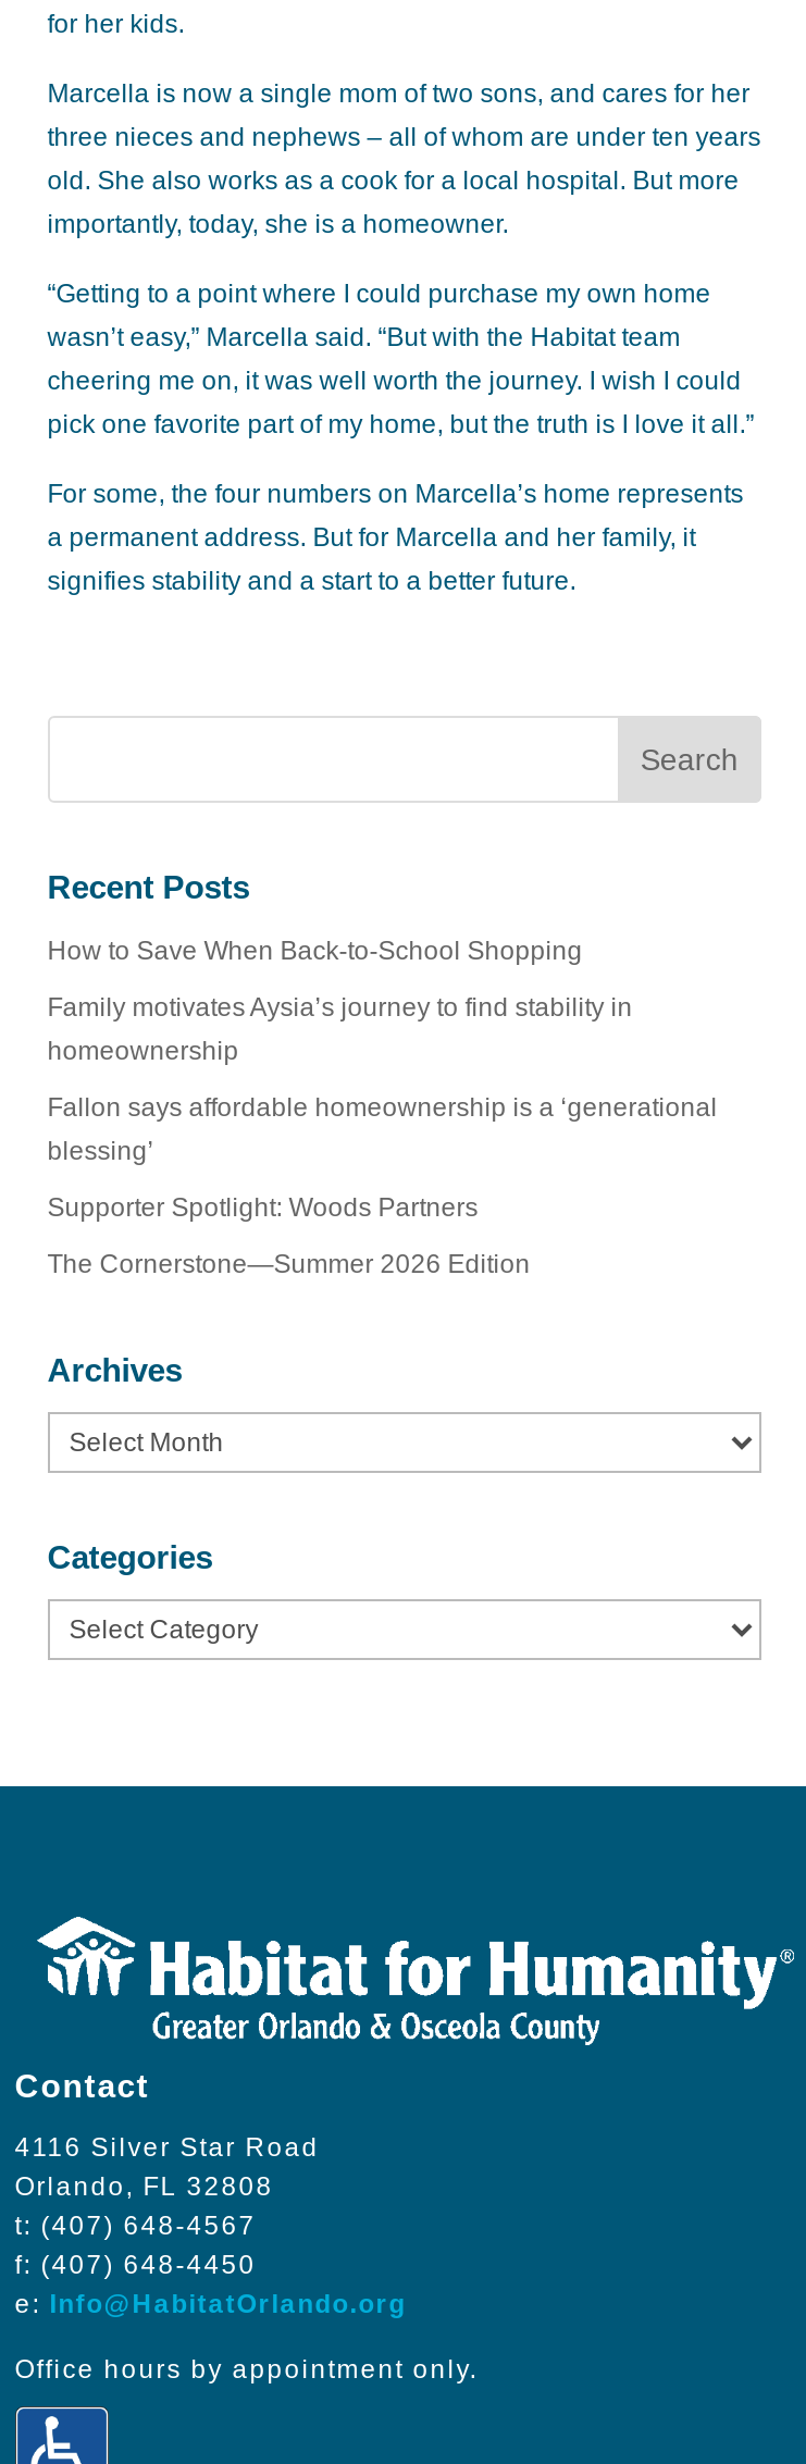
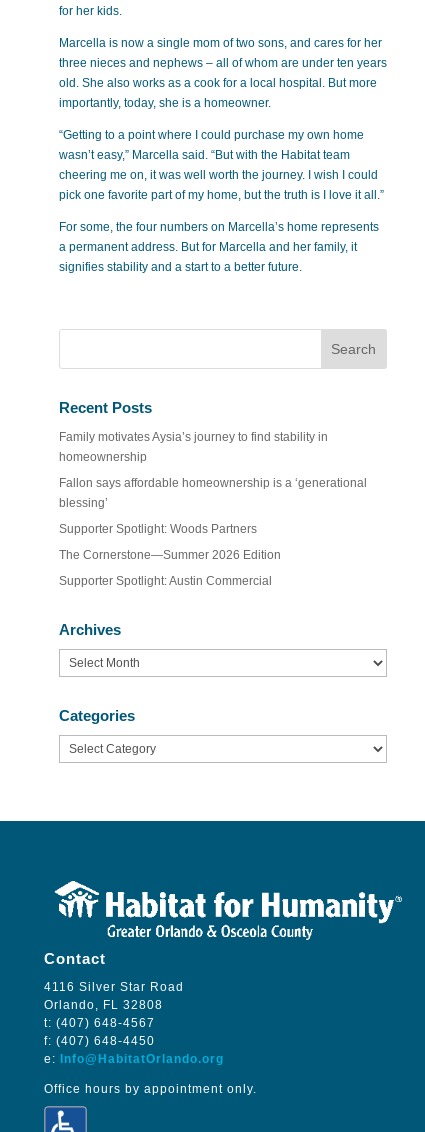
[47,936,583,966] How to Save When Back-to-School Shopping -> none
moved [47,993,717,1280] -> [59,430,367,562]: Family motivates Aysia’s journey to find stability in | homeownership | Fallon says affordable homeownership is a ‘generational | blessing’ | Supporter Spotlight: Woods Partners | The Cornerstone—Summer 2026 Edition
none -> [59,574,272,588] Supporter Spotlight: Austin Commercial

